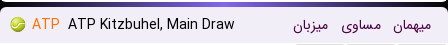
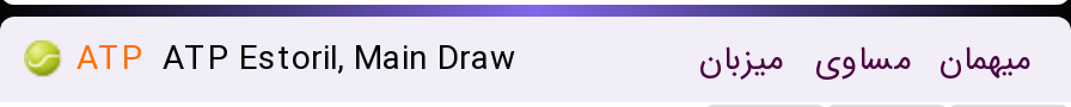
[32,14,235,36] ATP ATP Kitzbuhel, Main Draw -> [76,33,516,86] ATP ATP Estoril, Main Draw

